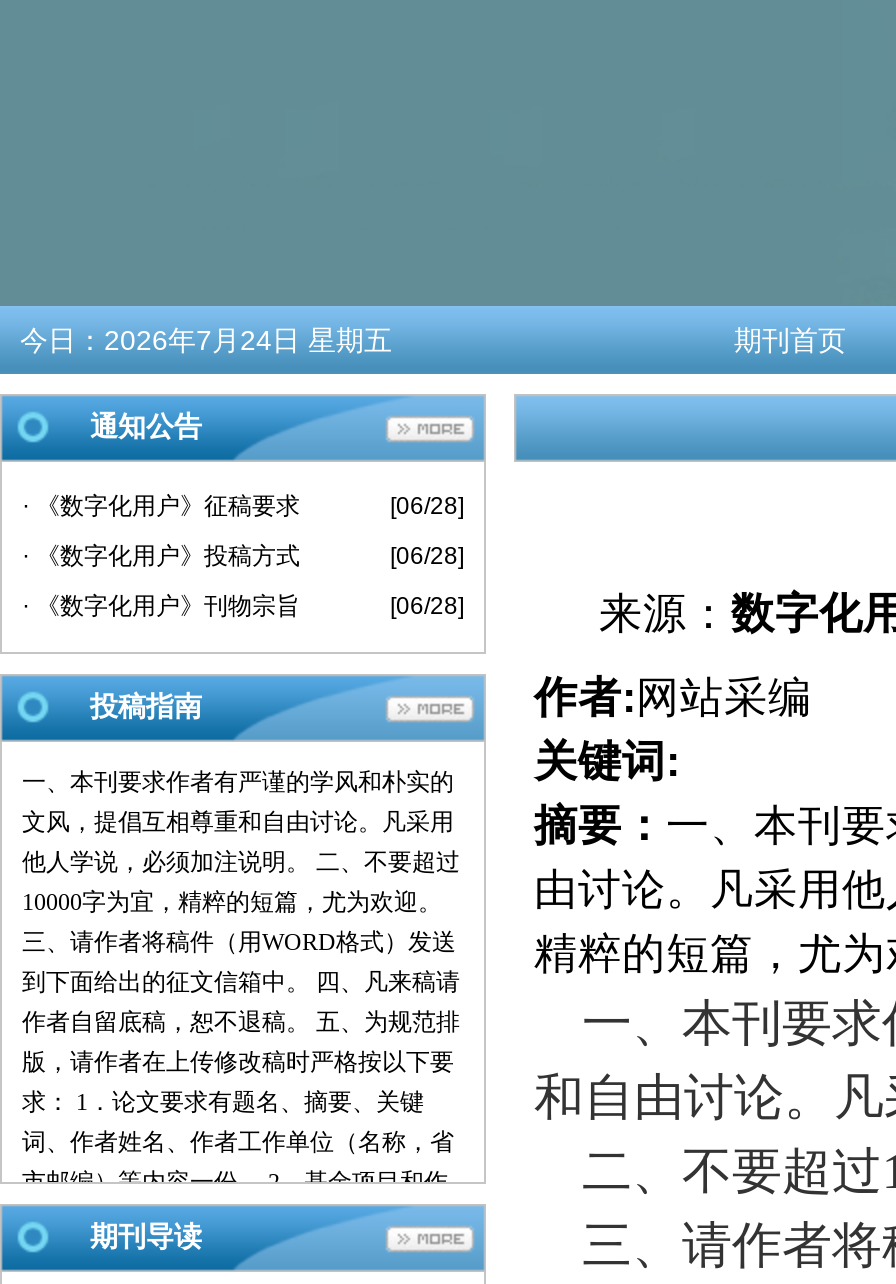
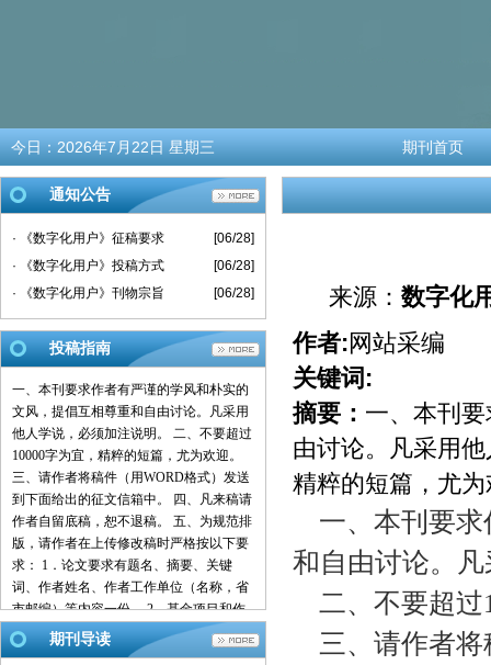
[20,324,392,356] 今日：2026年7月24日 星期五 -> [11,138,215,156] 今日：2026年7月22日 星期三

